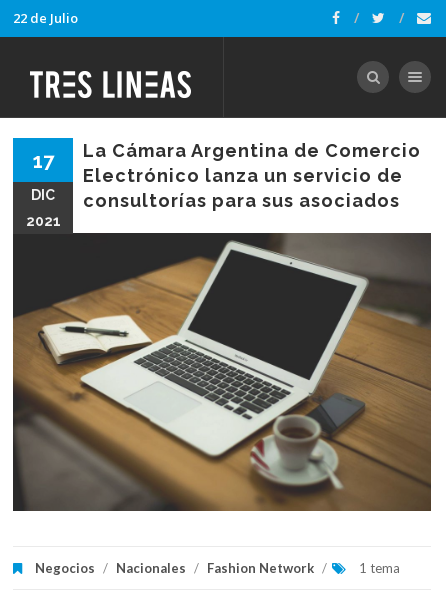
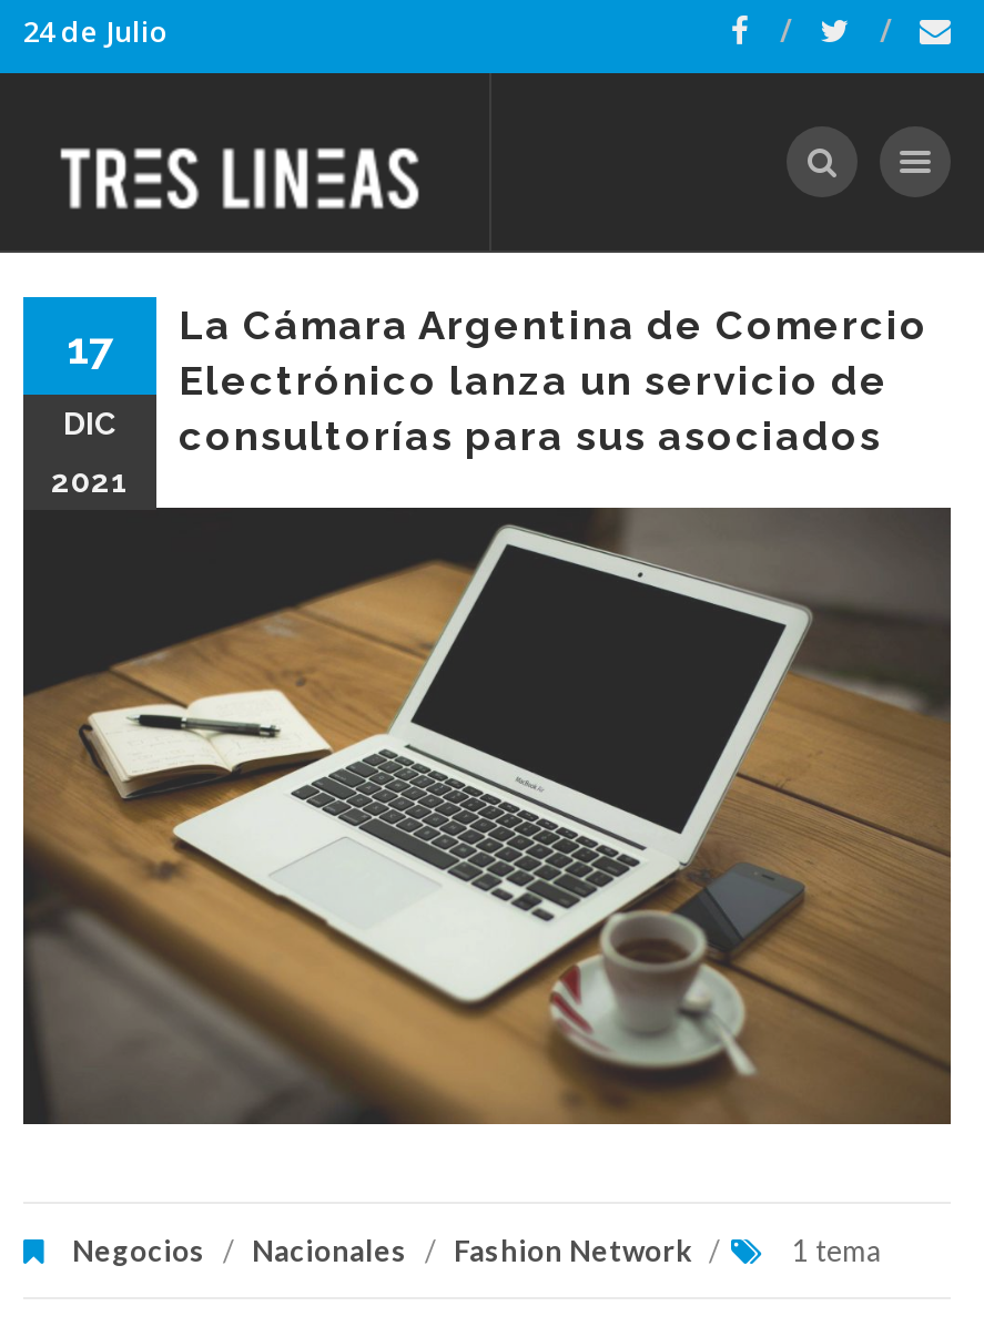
[13,9,78,27] 22 de Julio -> [23,11,168,51] 24 de Julio

